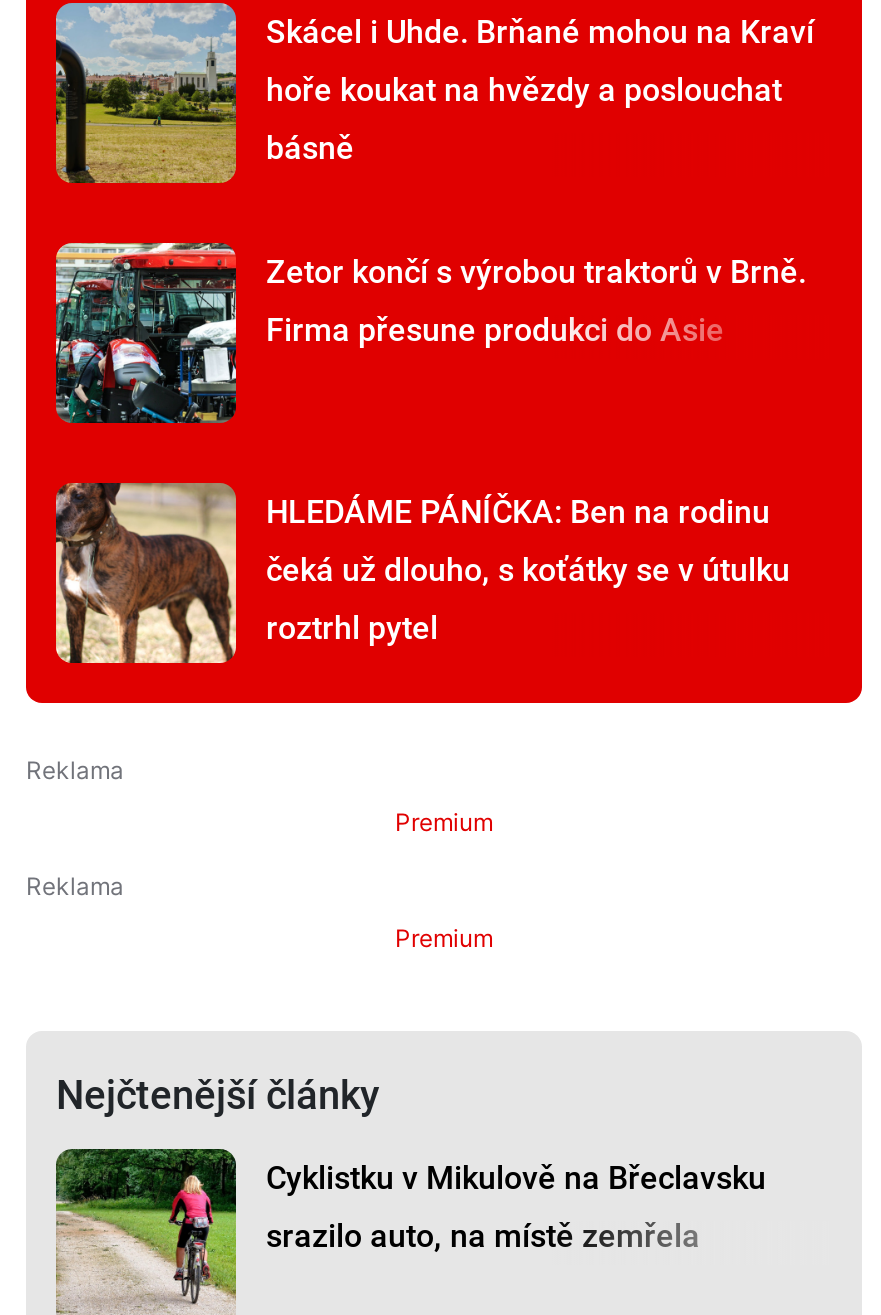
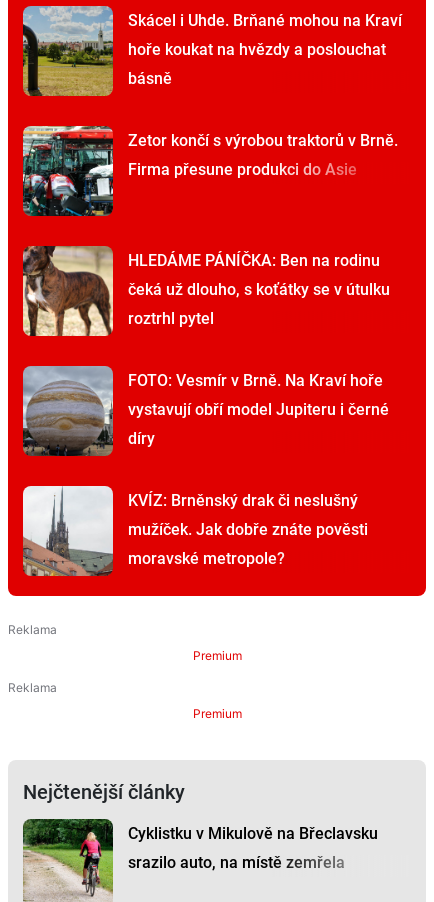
none -> [22,365,389,568] [image] | FOTO: Vesmír v Brně. Na Kraví hoře | vystavují obří model Jupiteru i černé | díry | KVÍZ: Brněnský drak či neslušný | mužíček. Jak dobře znáte pověsti | moravské metropole?
none -> [22,485,114,577] [image]

